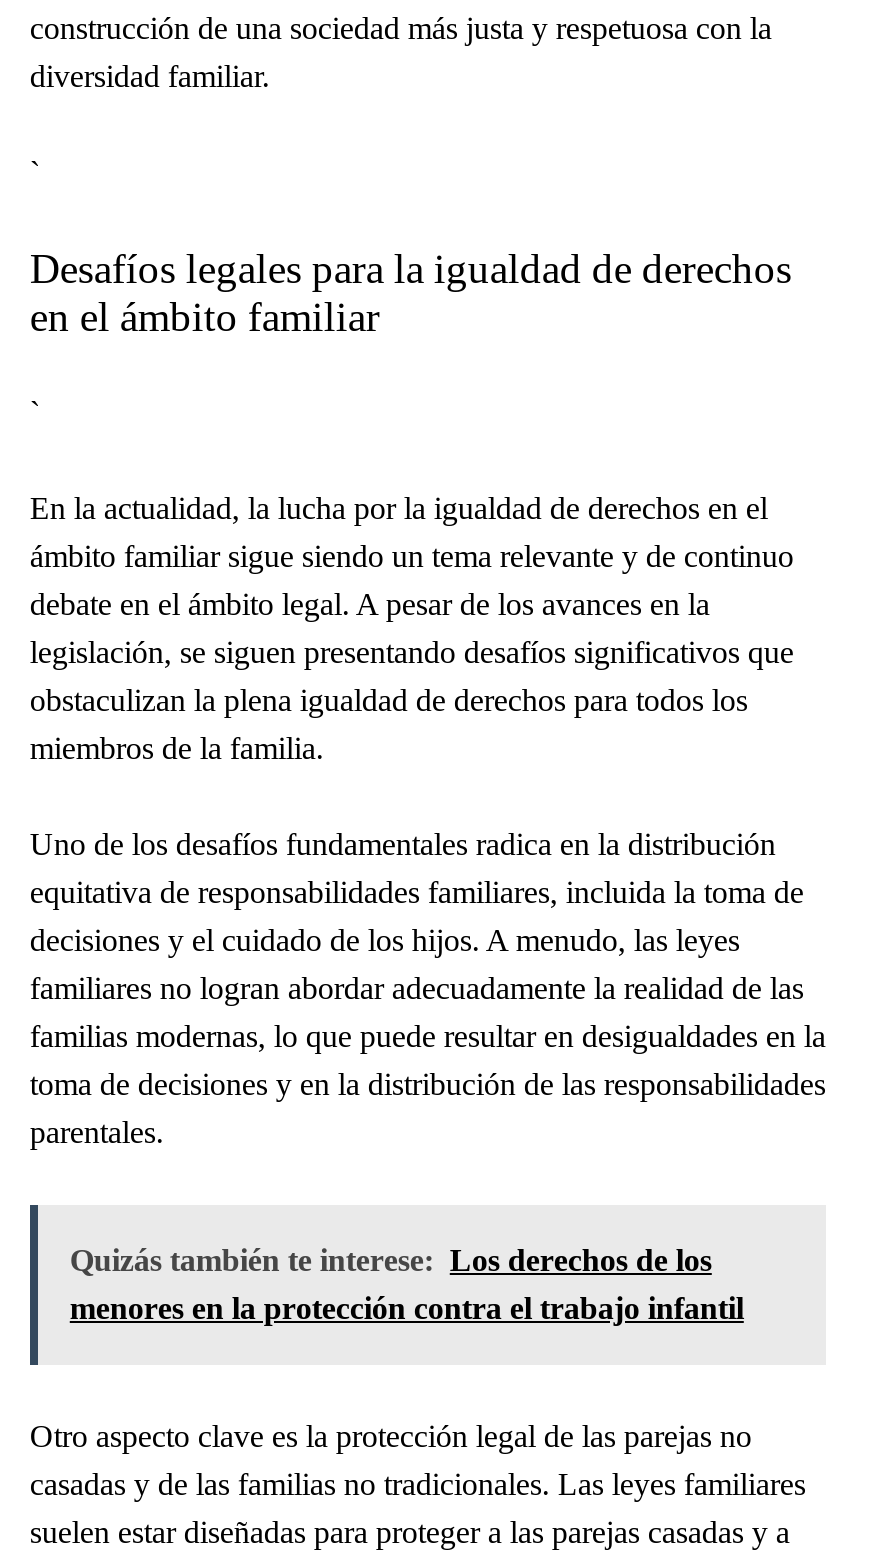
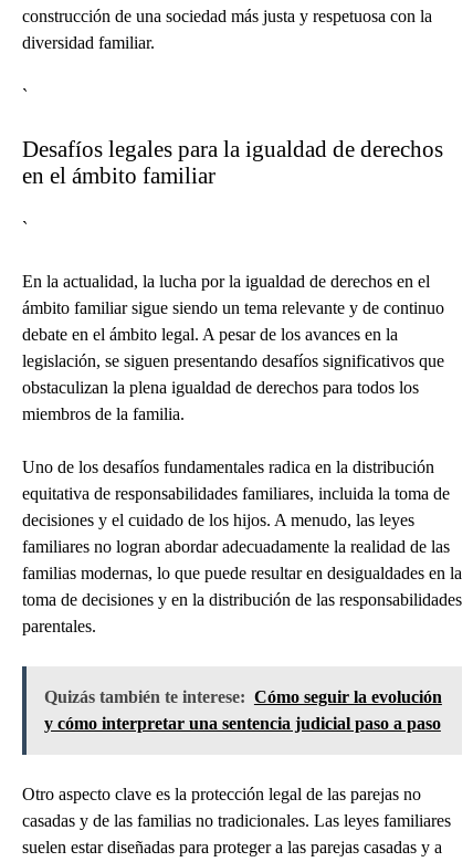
[70,1242,744,1324] Quizás también te interese: Los derechos de los | menores en la protección contra el trabajo infantil -> [44,687,442,732] Quizás también te interese: Cómo seguir la evolución | y cómo interpretar una sentencia judicial paso a paso

